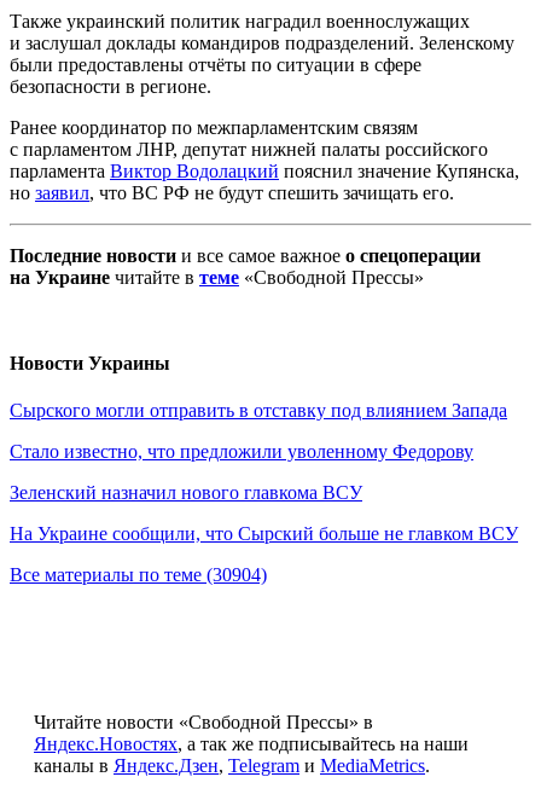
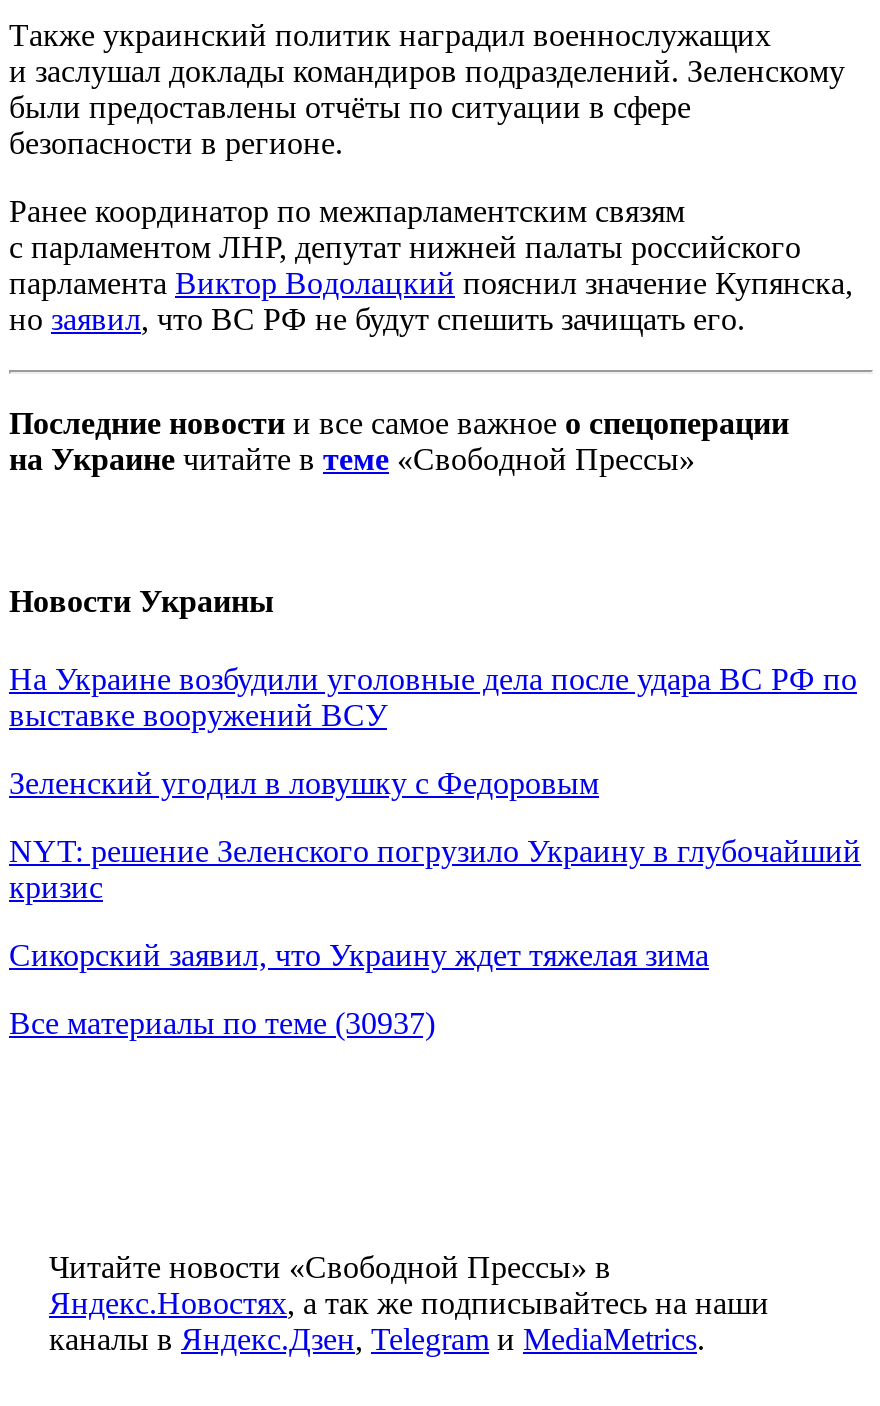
[10,400,507,421] Сырского могли отправить в отставку под влиянием Запада -> [9,663,857,733] На Украине возбудили уголовные дела после удара ВС РФ по | выставке вооружений ВСУ
[10,441,473,462] Стало известно, что предложили уволенному Федорову -> [9,767,599,801] Зеленский угодил в ловушку с Федоровым
[10,483,362,503] Зеленский назначил нового главкома ВСУ -> [9,835,861,905] NYT: решение Зеленского погрузило Украину в глубочайший | кризис
[10,524,518,544] На Украине сообщили, что Сырский больше не главком ВСУ -> [9,939,709,973] Сикорский заявил, что Украину ждет тяжелая зима
[10,565,267,585] Все материалы по теме (30904) -> [9,1007,435,1041] Все материалы по теме (30937)

